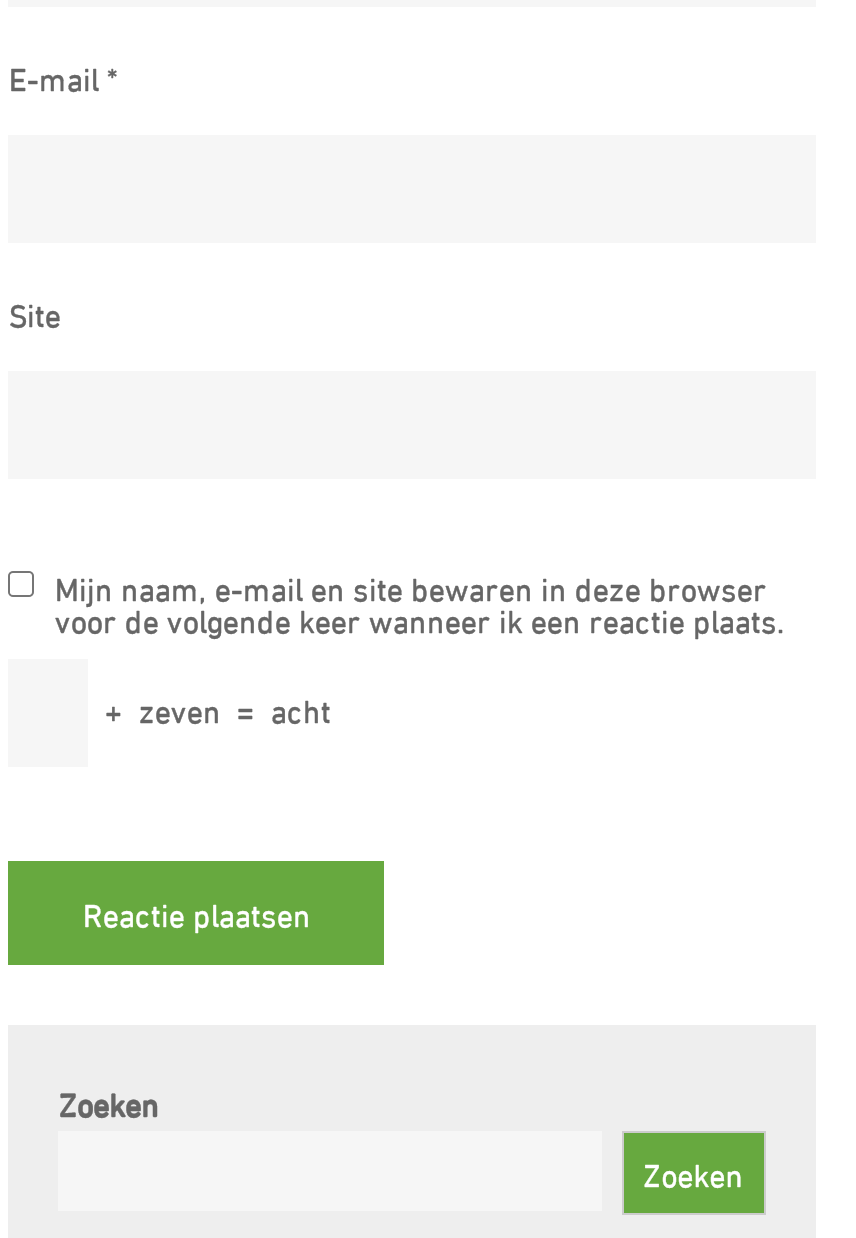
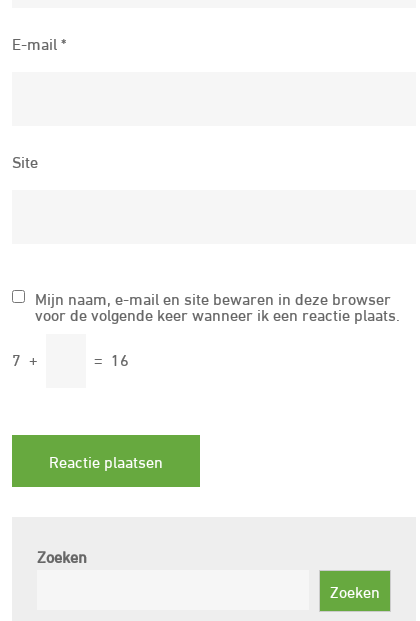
[97,685,331,731] + zeven = acht -> [12,347,129,370] 7 + | = 16

